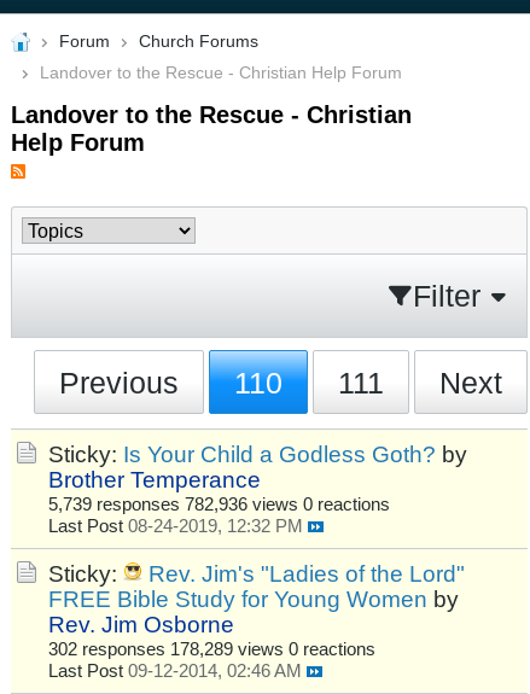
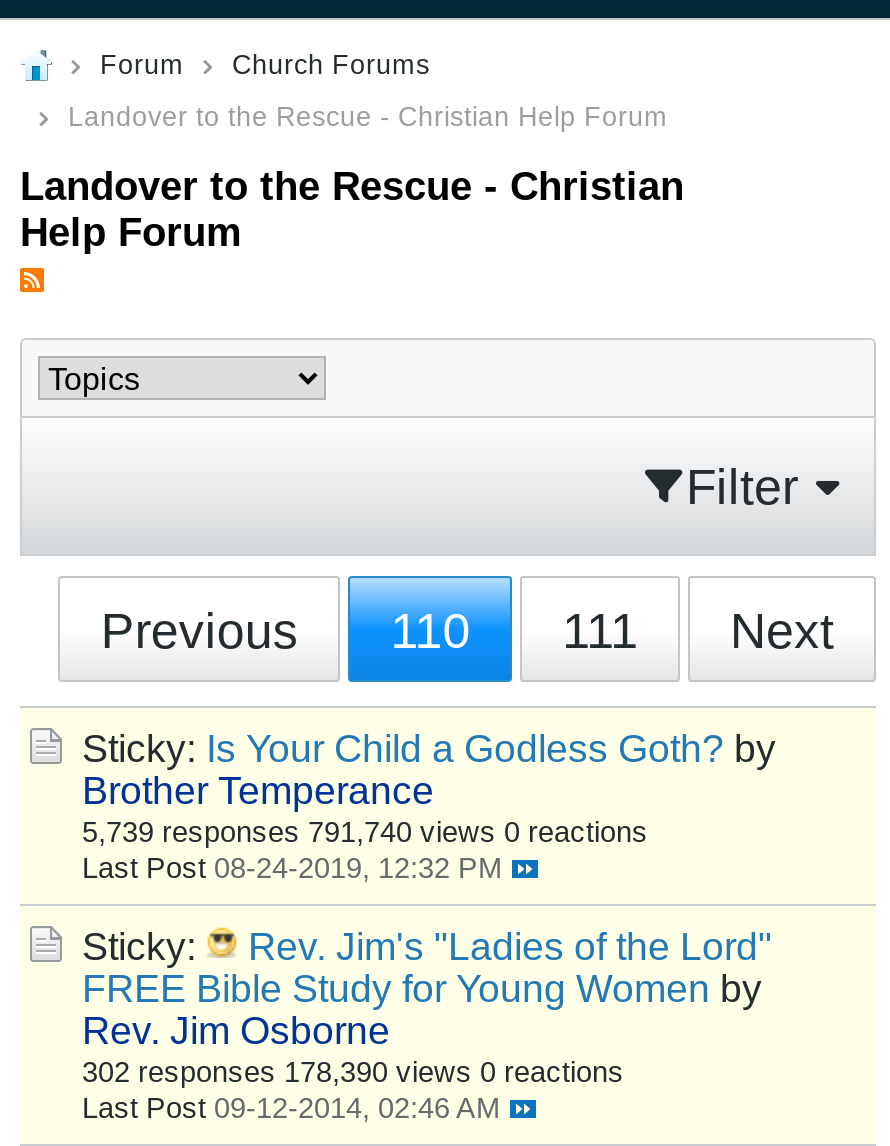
[48,495,390,515] 5,739 responses 782,936 views 0 reactions -> [82,817,648,849] 5,739 responses 791,740 views 0 reactions
[48,640,375,660] 302 responses 178,289 views 0 reactions -> [82,1057,624,1089] 302 responses 178,390 views 0 reactions

